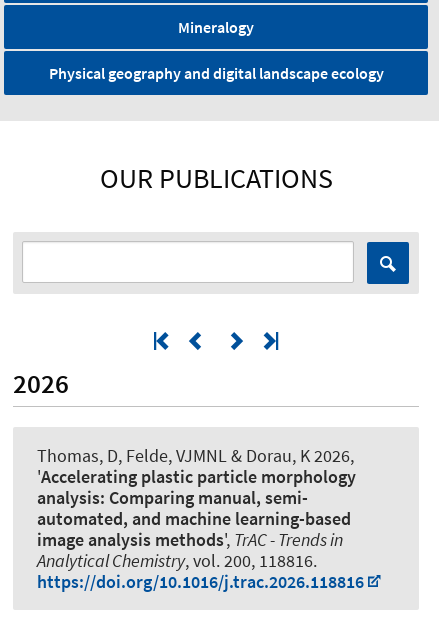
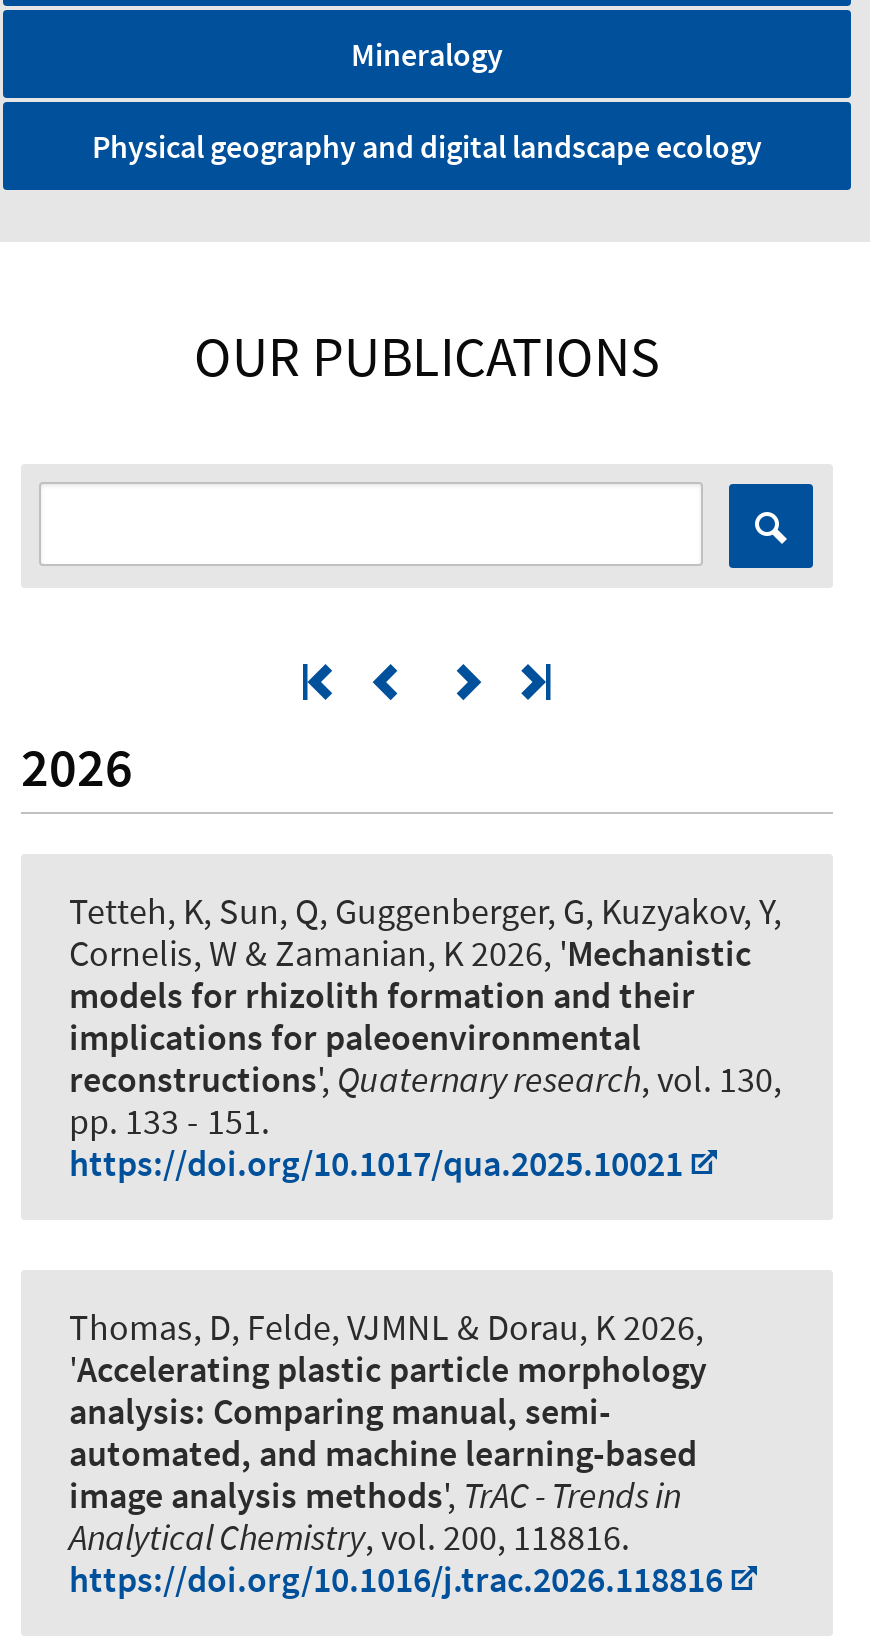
none -> [69,887,781,1185] Tetteh, K, Sun, Q, Guggenberger, G, Kuzyakov, Y, | Cornelis, W & Zamanian, K 2026, ' Mechanistic | models for rhizolith formation and their | implications for paleoenvironmental | reconstructions',Quaternary research, vol. 130, | pp. 133 - 151. | https://doi.org/10.1017/qua.2025.10021

